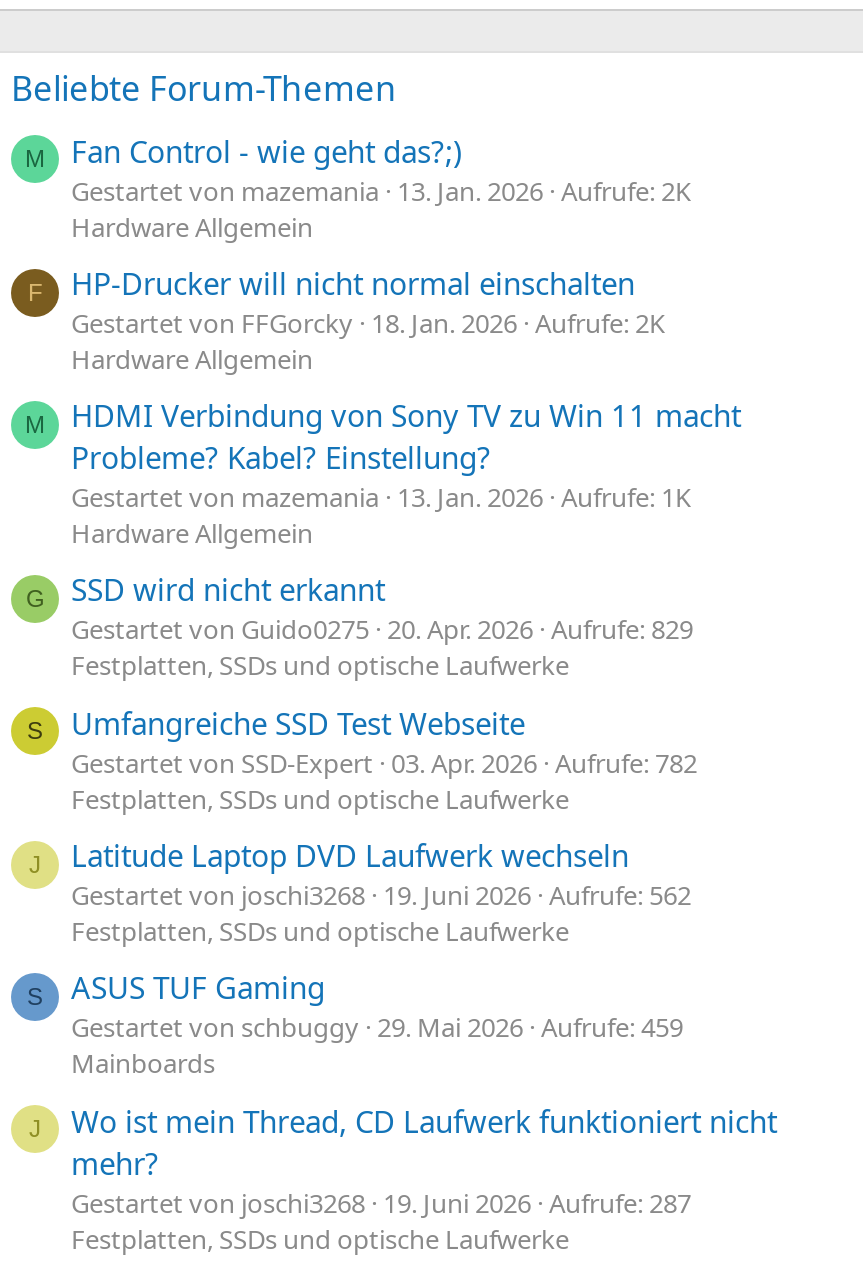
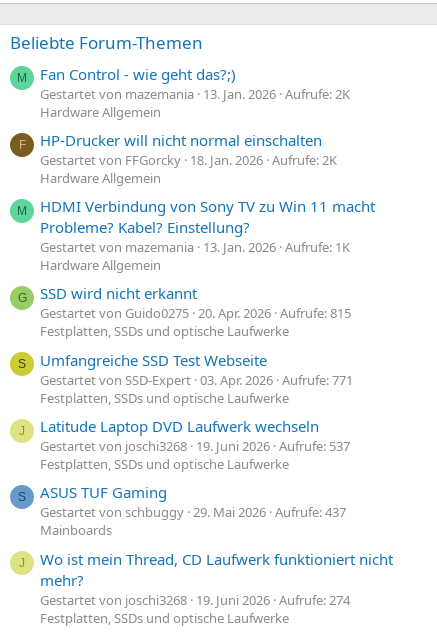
[71,612,693,648] Gestartet von Guido0275 20. Apr. 2026 Aufrufe: 829 -> [40,304,351,322] Gestartet von Guido0275 20. Apr. 2026 Aufrufe: 815
[71,745,697,781] Gestartet von SSD-Expert 03. Apr. 2026 Aufrufe: 782 -> [40,371,353,389] Gestartet von SSD-Expert 03. Apr. 2026 Aufrufe: 771
[71,877,691,913] Gestartet von joschi3268 19. Juni 2026 Aufrufe: 562 -> [40,437,350,455] Gestartet von joschi3268 19. Juni 2026 Aufrufe: 537
[71,1010,683,1046] Gestartet von schbuggy 29. Mai 2026 Aufrufe: 459 -> [40,503,346,521] Gestartet von schbuggy 29. Mai 2026 Aufrufe: 437
[71,1184,691,1220] Gestartet von joschi3268 19. Juni 2026 Aufrufe: 287 -> [40,591,350,609] Gestartet von joschi3268 19. Juni 2026 Aufrufe: 274

